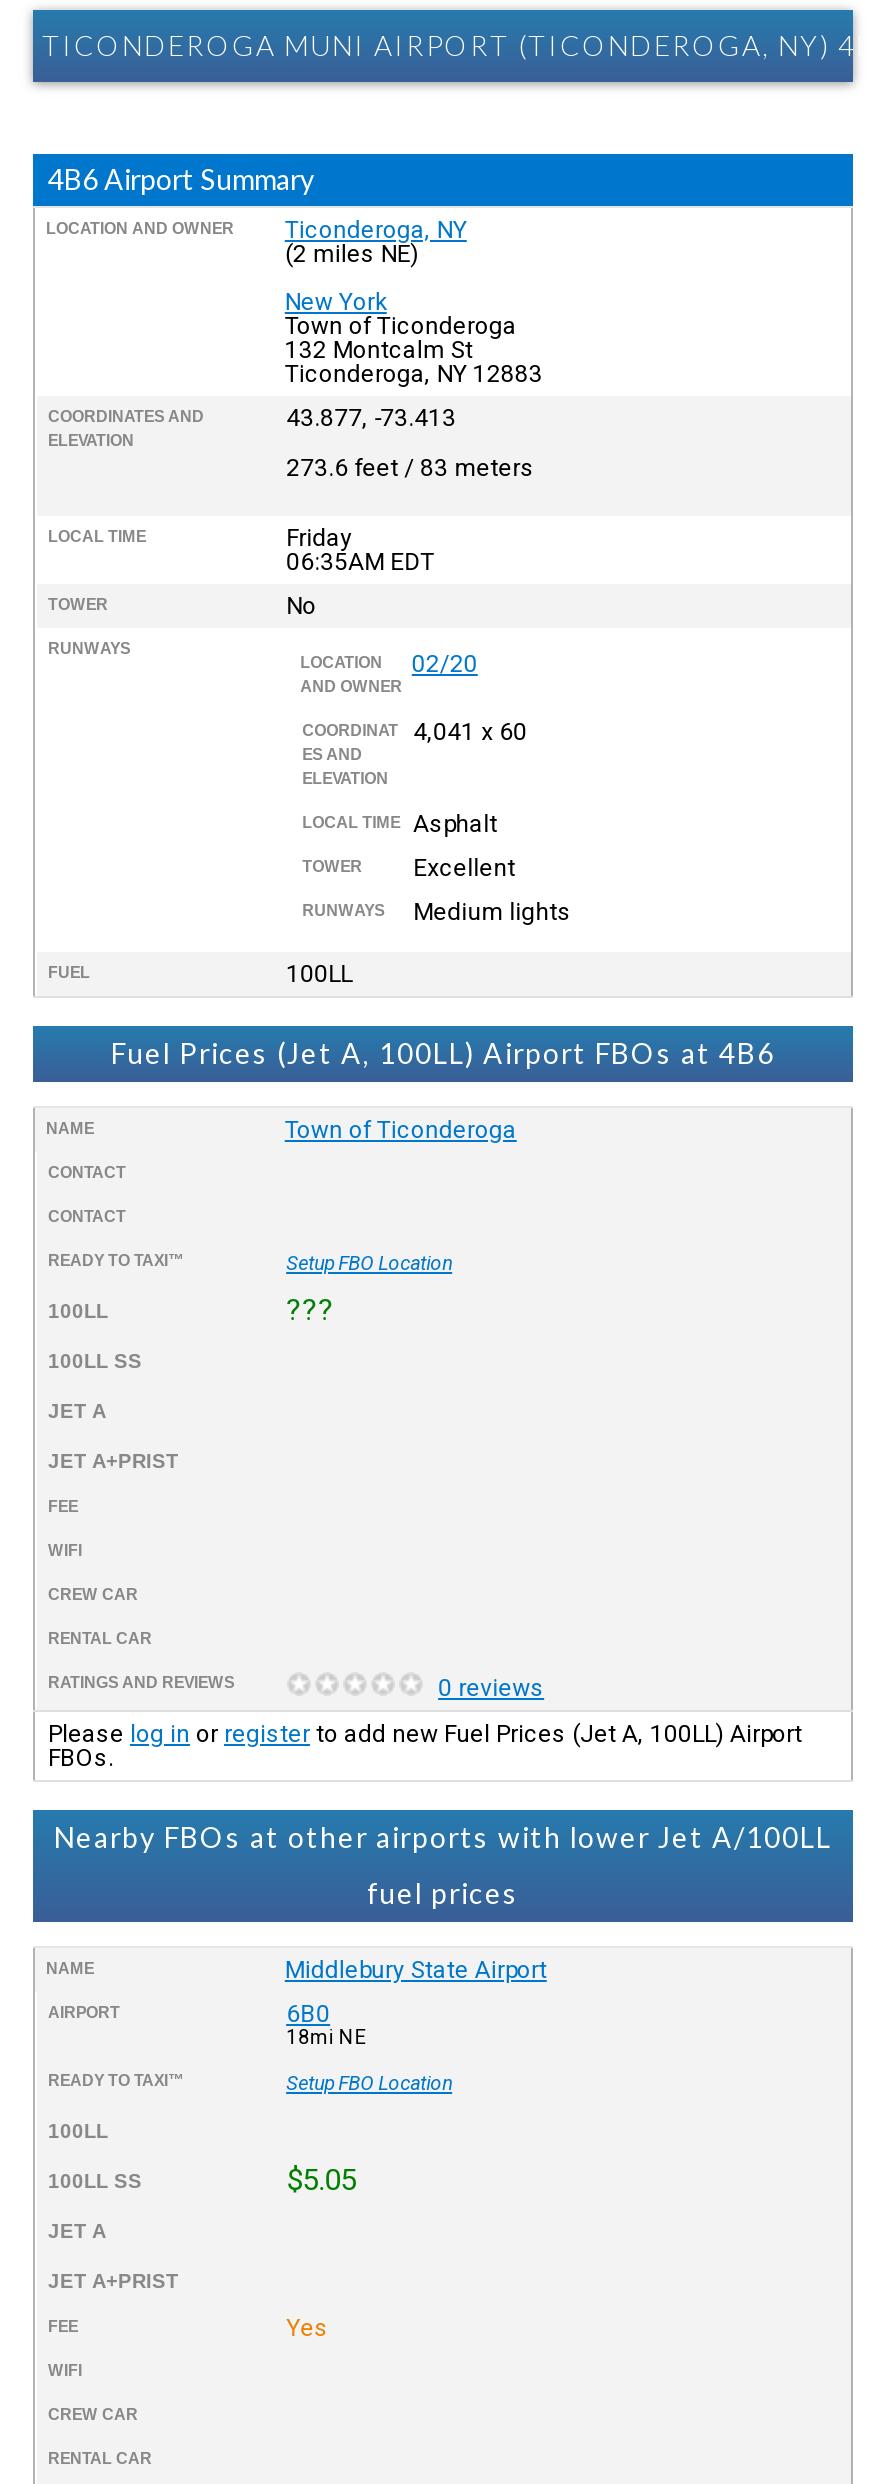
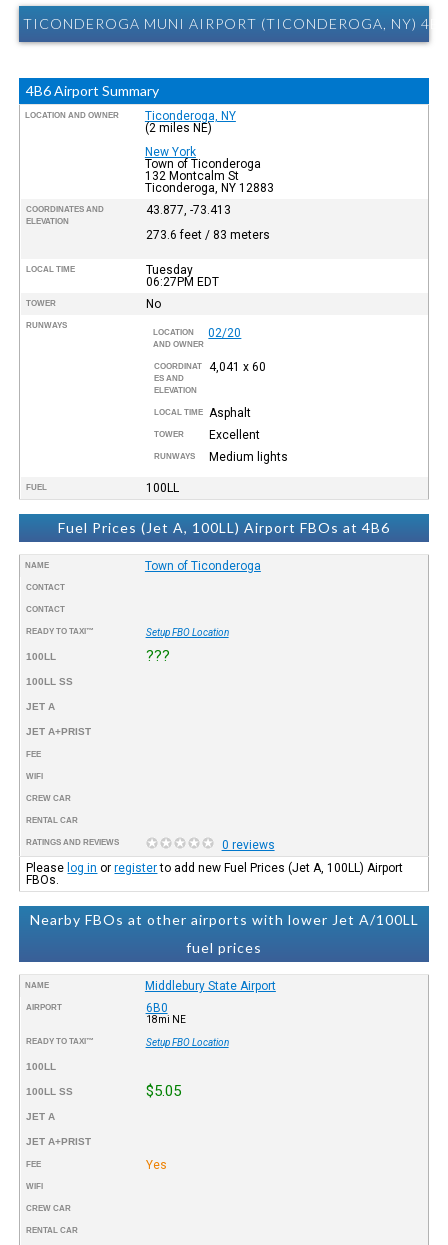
[286,524,434,576] Friday | 06:35AM EDT -> [146,263,219,289] Tuesday | 06:27PM EDT

